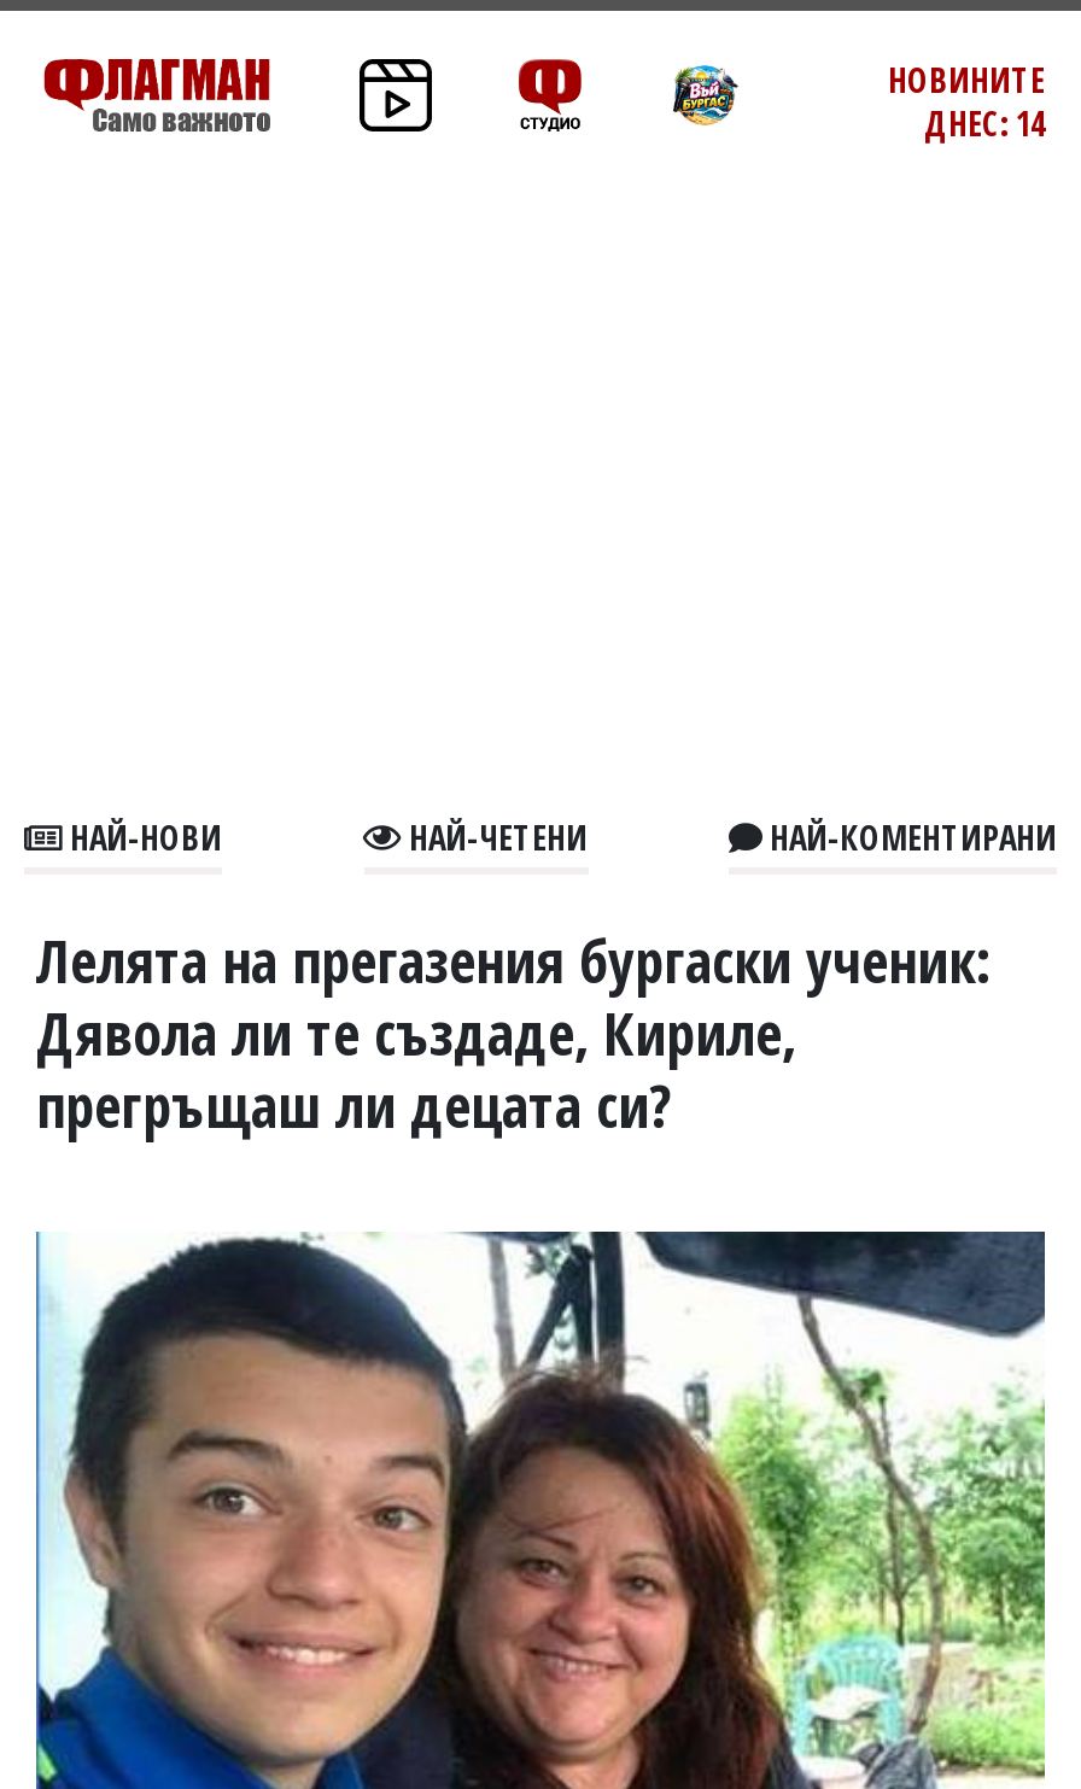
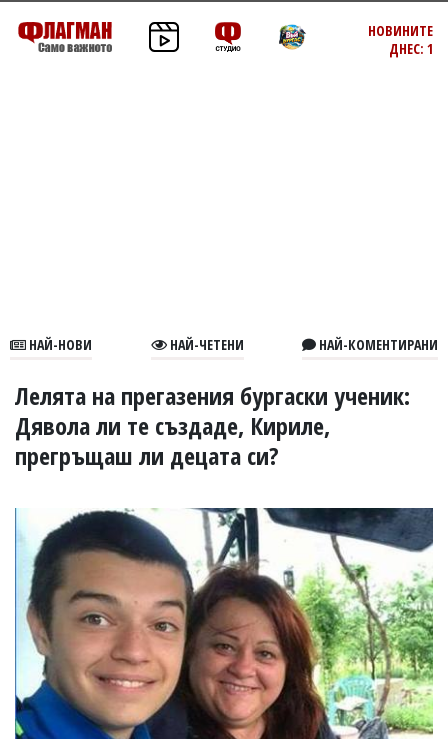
[924,100,1045,146] ДНЕС: 14 -> [389,39,433,58] ДНЕС: 1

